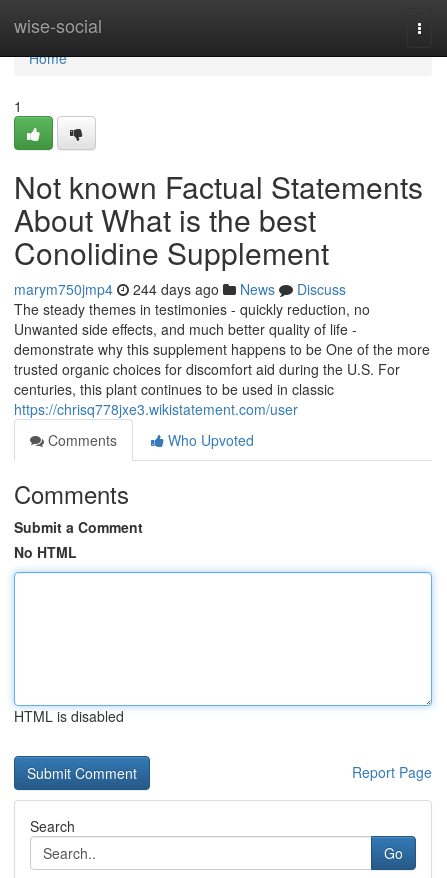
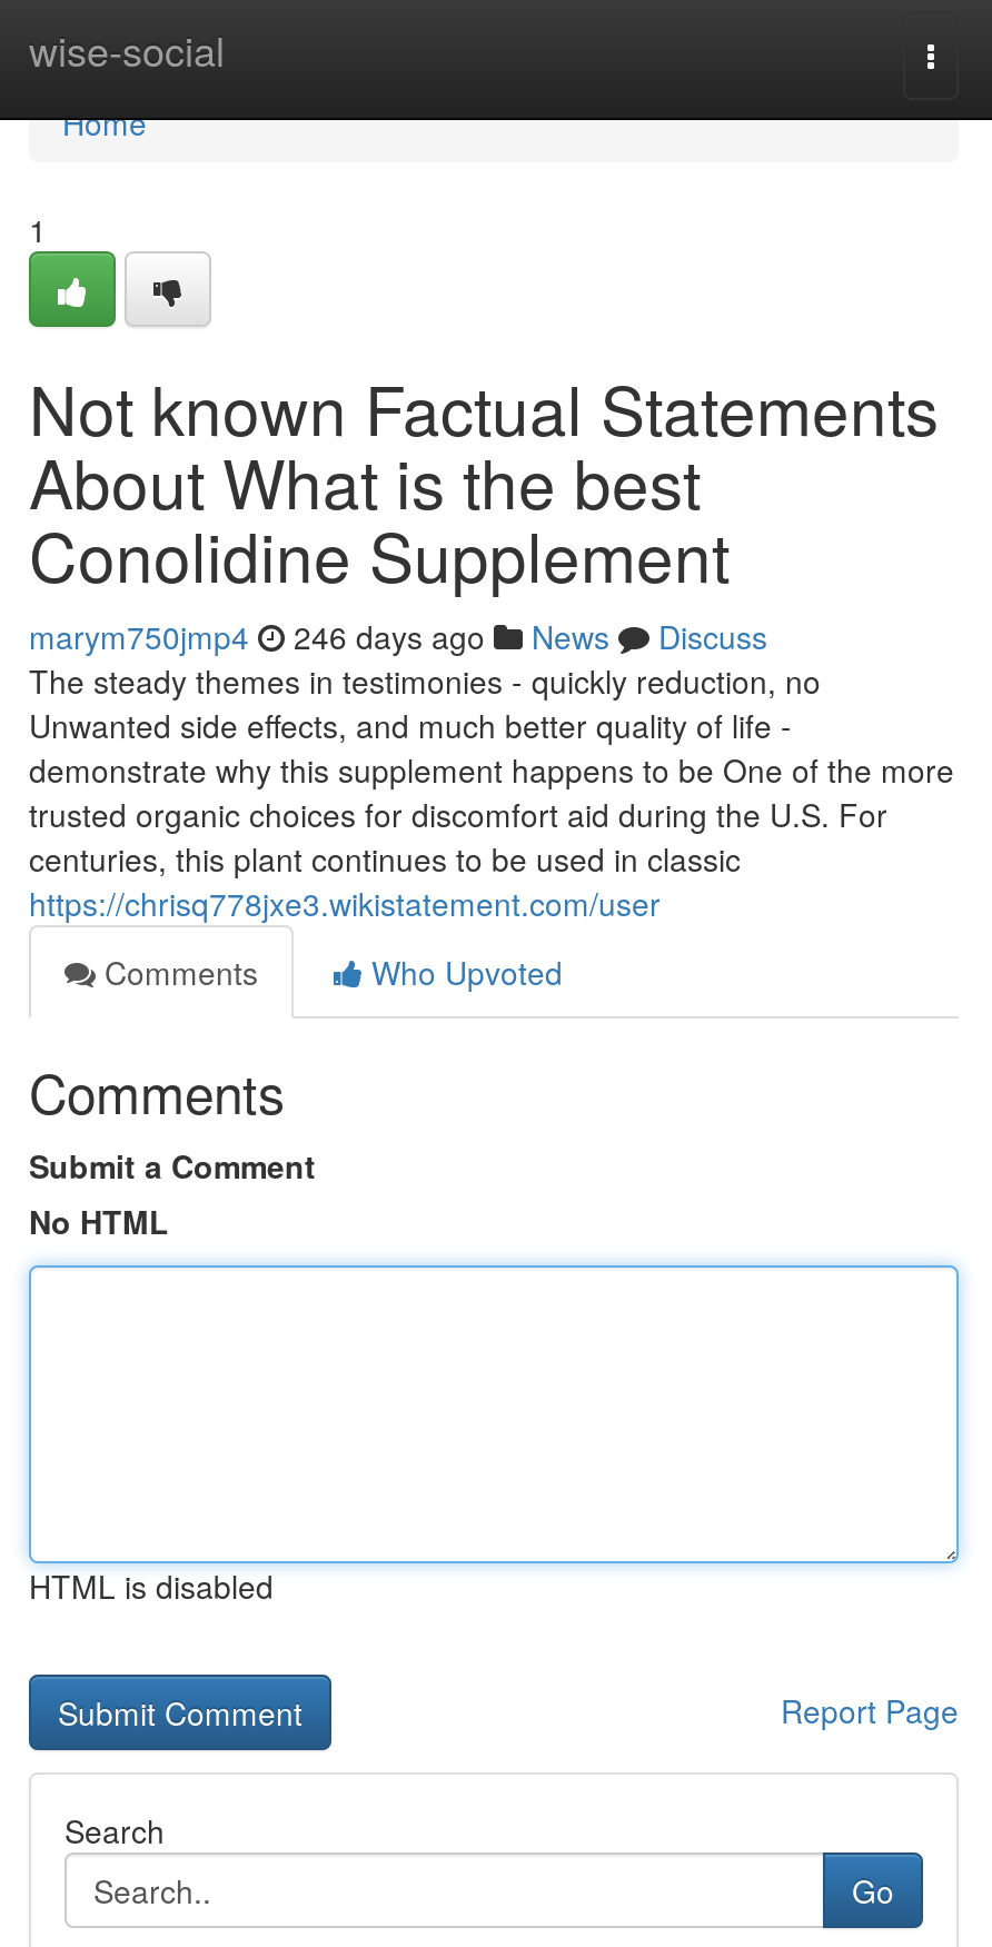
[14,279,346,299] marym750jmp4 244 days ago News Discuss -> [29,614,767,658] marym750jmp4 246 days ago News Discuss

